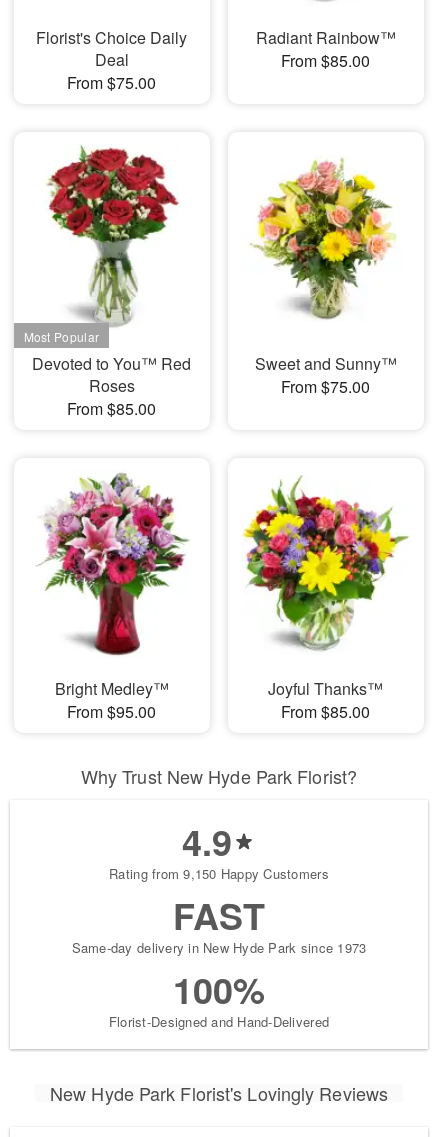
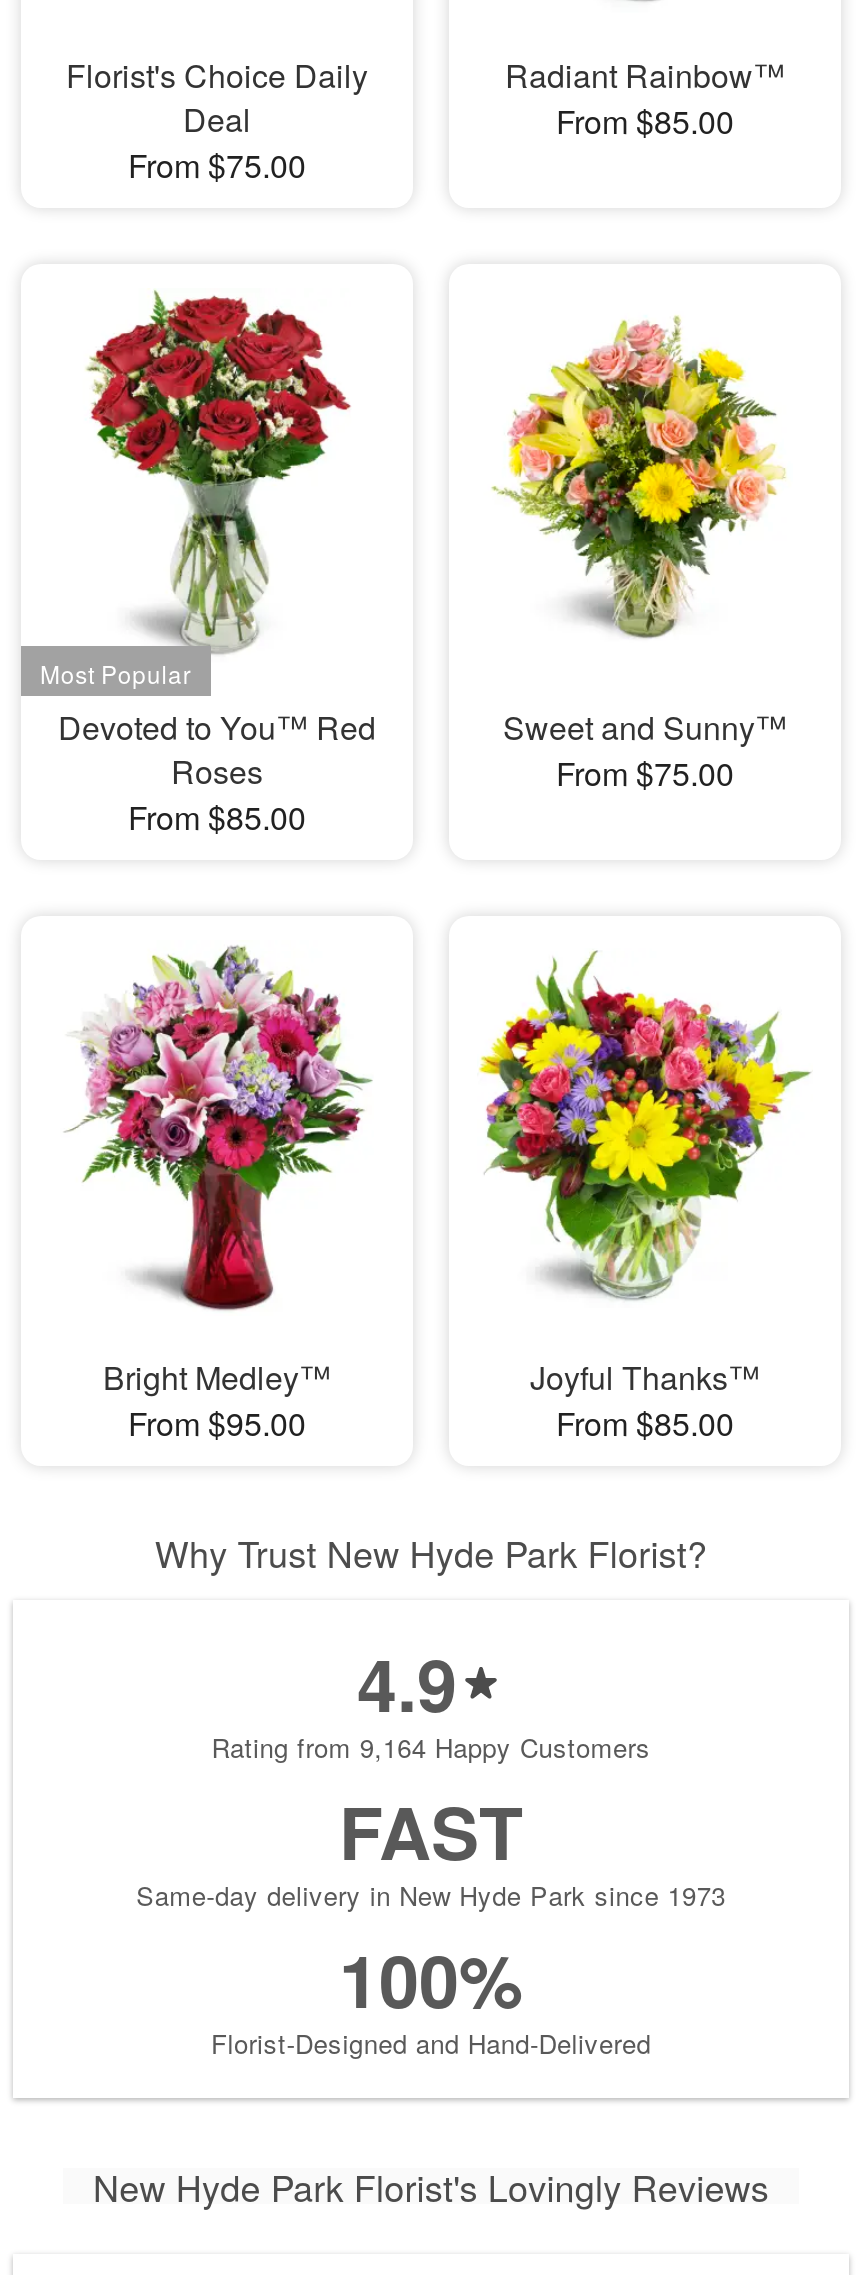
[109,864,329,883] Rating from 9,150 Happy Customers -> [211,1728,651,1766] Rating from 9,164 Happy Customers

